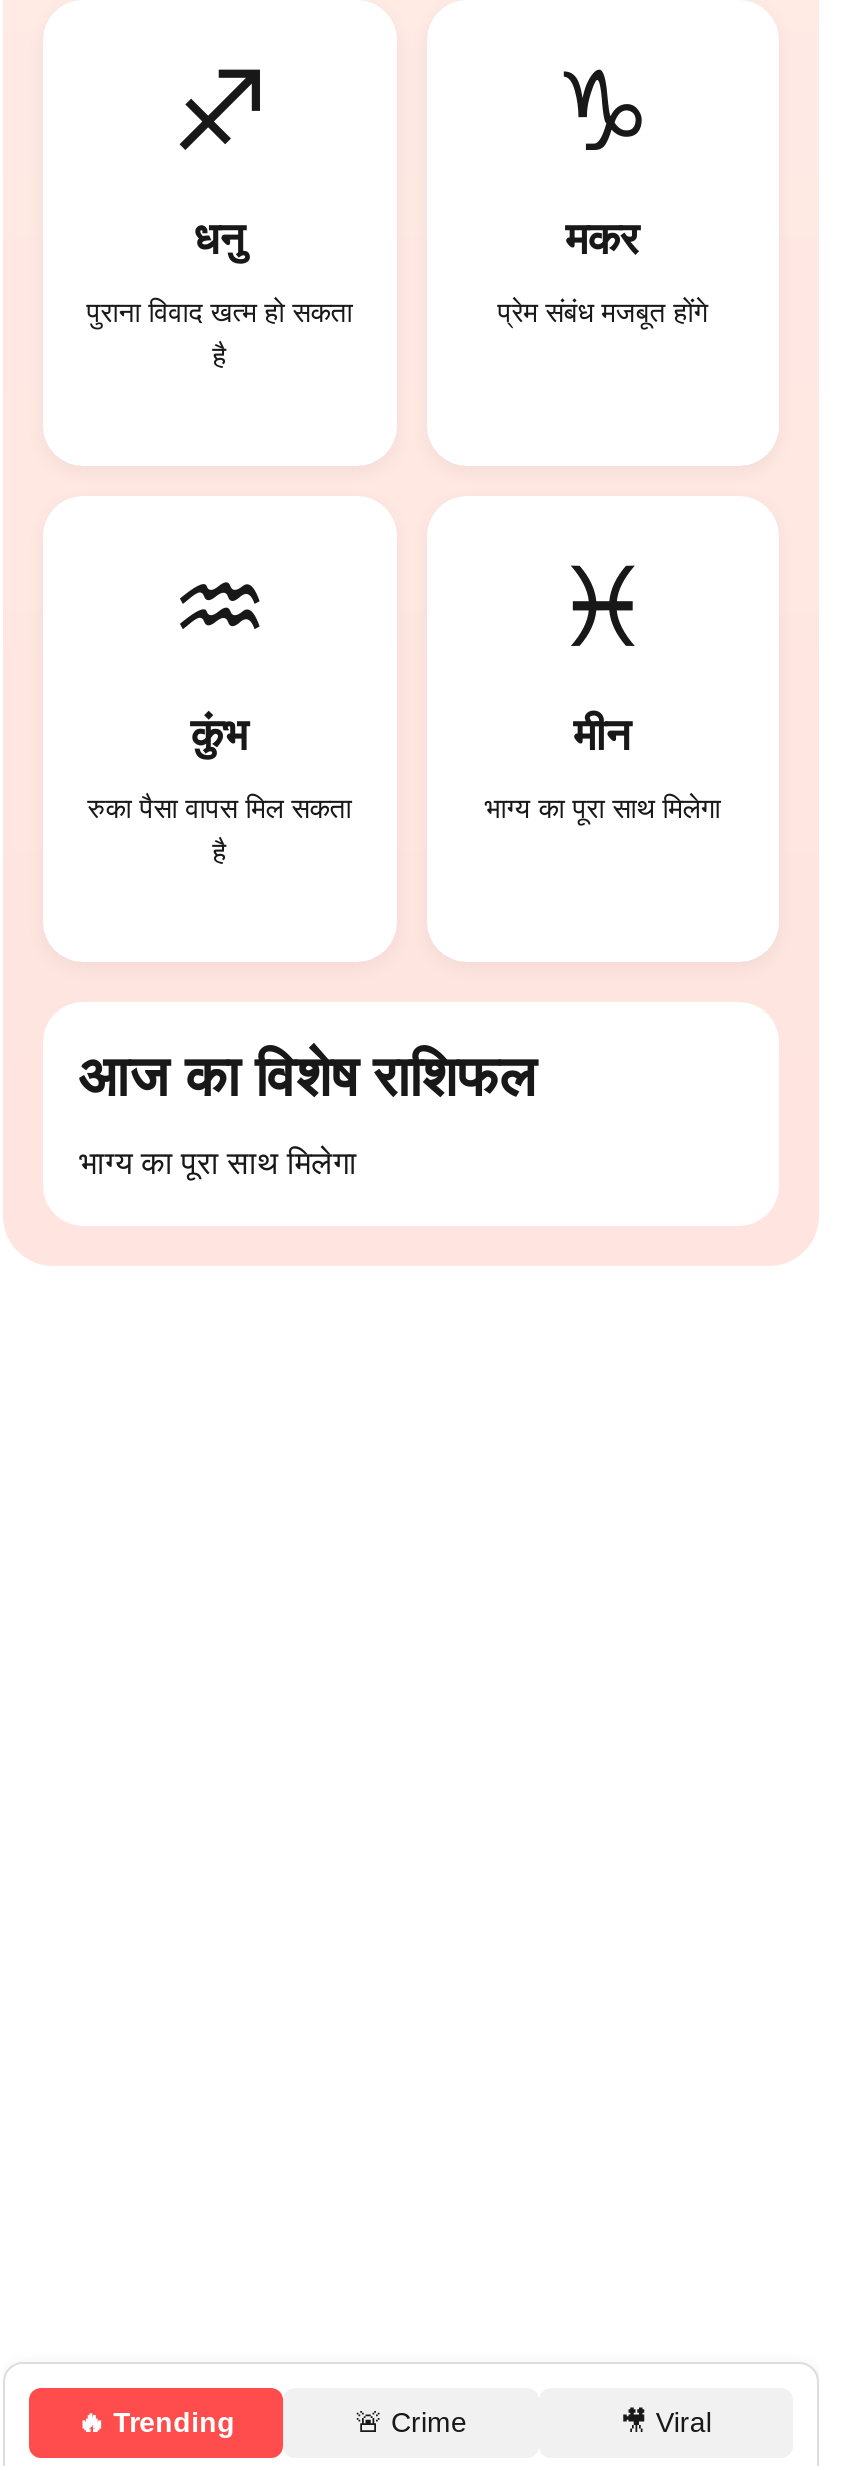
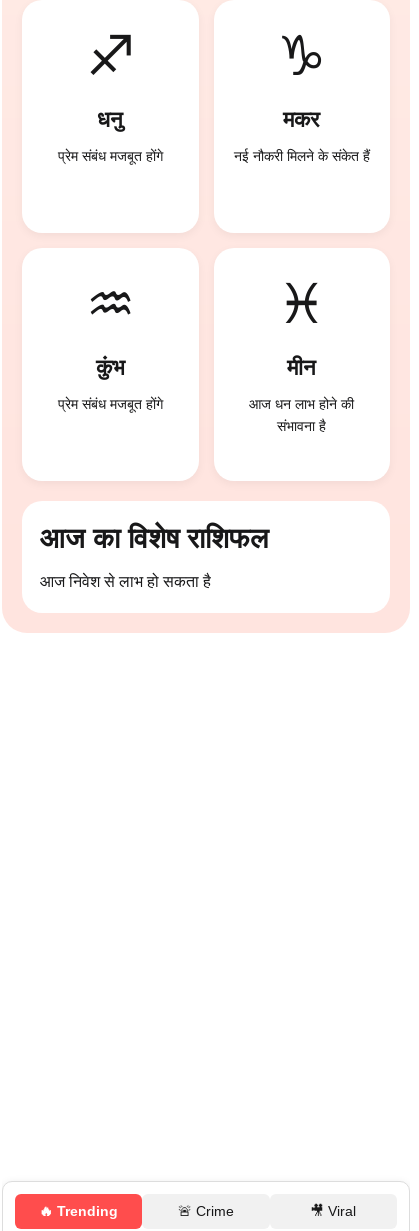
[87,295,353,371] पुराना विवाद खत्म हो सकता | है -> [58,147,163,163] प्रेम संबंध मजबूत होंगे
[497,295,707,327] प्रेम संबंध मजबूत होंगे -> [234,147,370,163] नई नौकरी मिलने के संकेत हैं
[87,791,351,867] रुका पैसा वापस मिल सकता | है -> [58,395,163,411] प्रेम संबंध मजबूत होंगे
[485,791,721,823] भाग्य का पूरा साथ मिलेगा -> [249,395,354,433] आज धन लाभ होने की | संभावना है
[79,1145,357,1179] भाग्य का पूरा साथ मिलेगा -> [40,572,211,589] आज निवेश से लाभ हो सकता है

